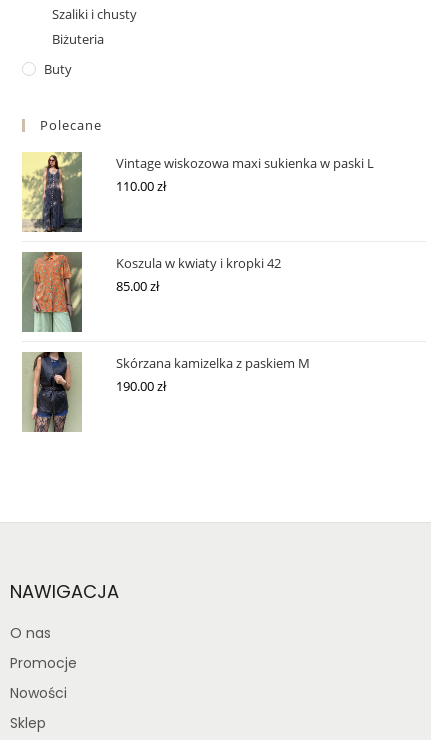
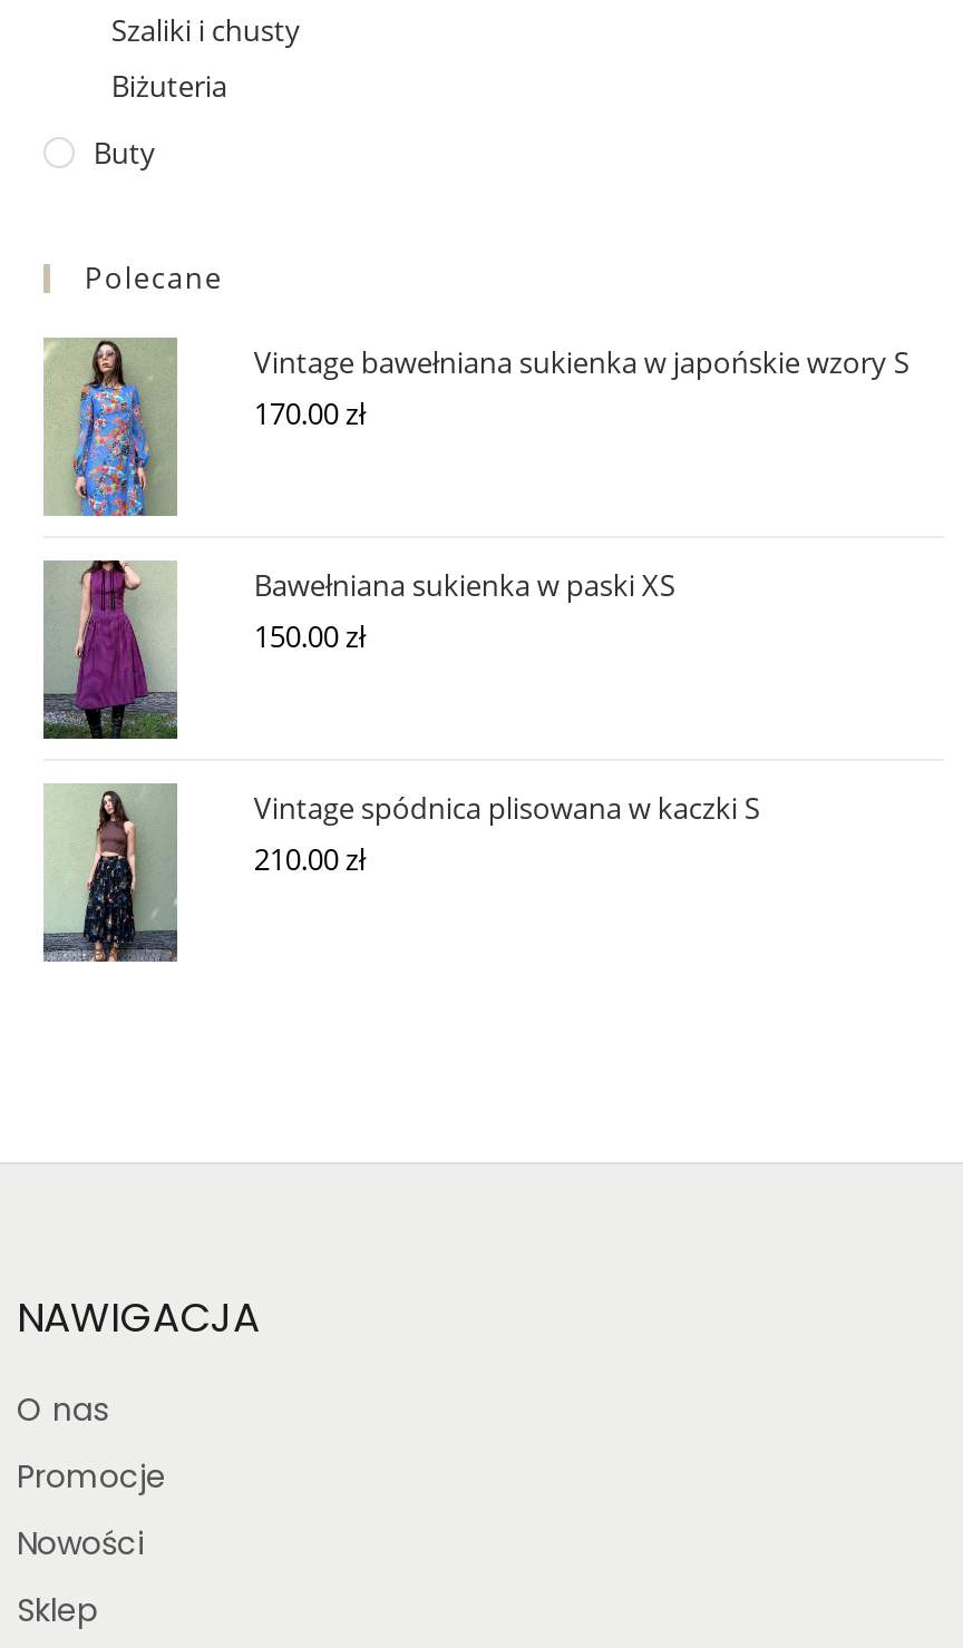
[22,152,374,233] [image] | Vintage wiskozowa maxi sukienka w paski L | 110.00 zł -> [43,335,909,518] [image] | Vintage bawełniana sukienka w japońskie wzory S | 170.00 zł
[21,251,281,333] [image] | Koszula w kwiaty i kropki 42 | 85.00 zł -> [41,558,675,741] [image] | Bawełniana sukienka w paski XS | 150.00 zł
[22,351,310,432] [image] | Skórzana kamizelka z paskiem M | 190.00 zł -> [41,783,760,962] [image] | Vintage spódnica plisowana w kaczki S | 210.00 zł

